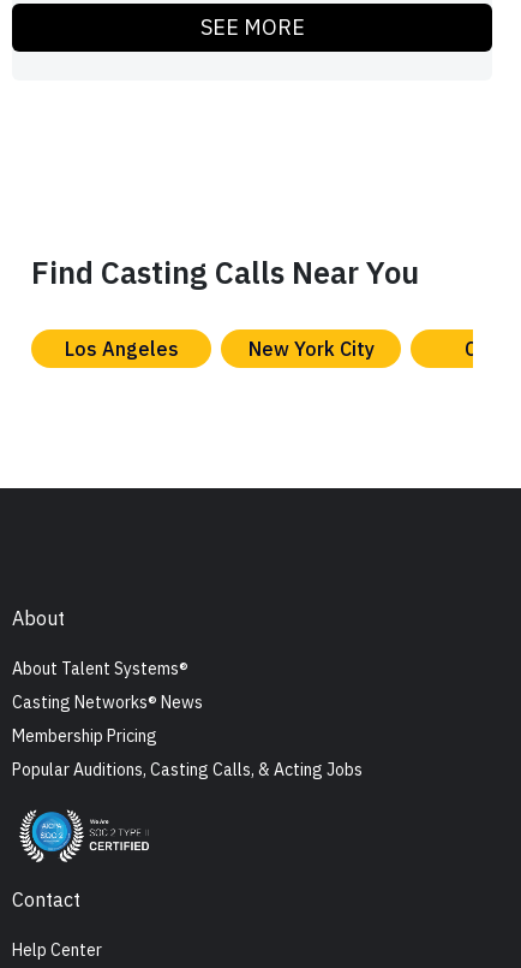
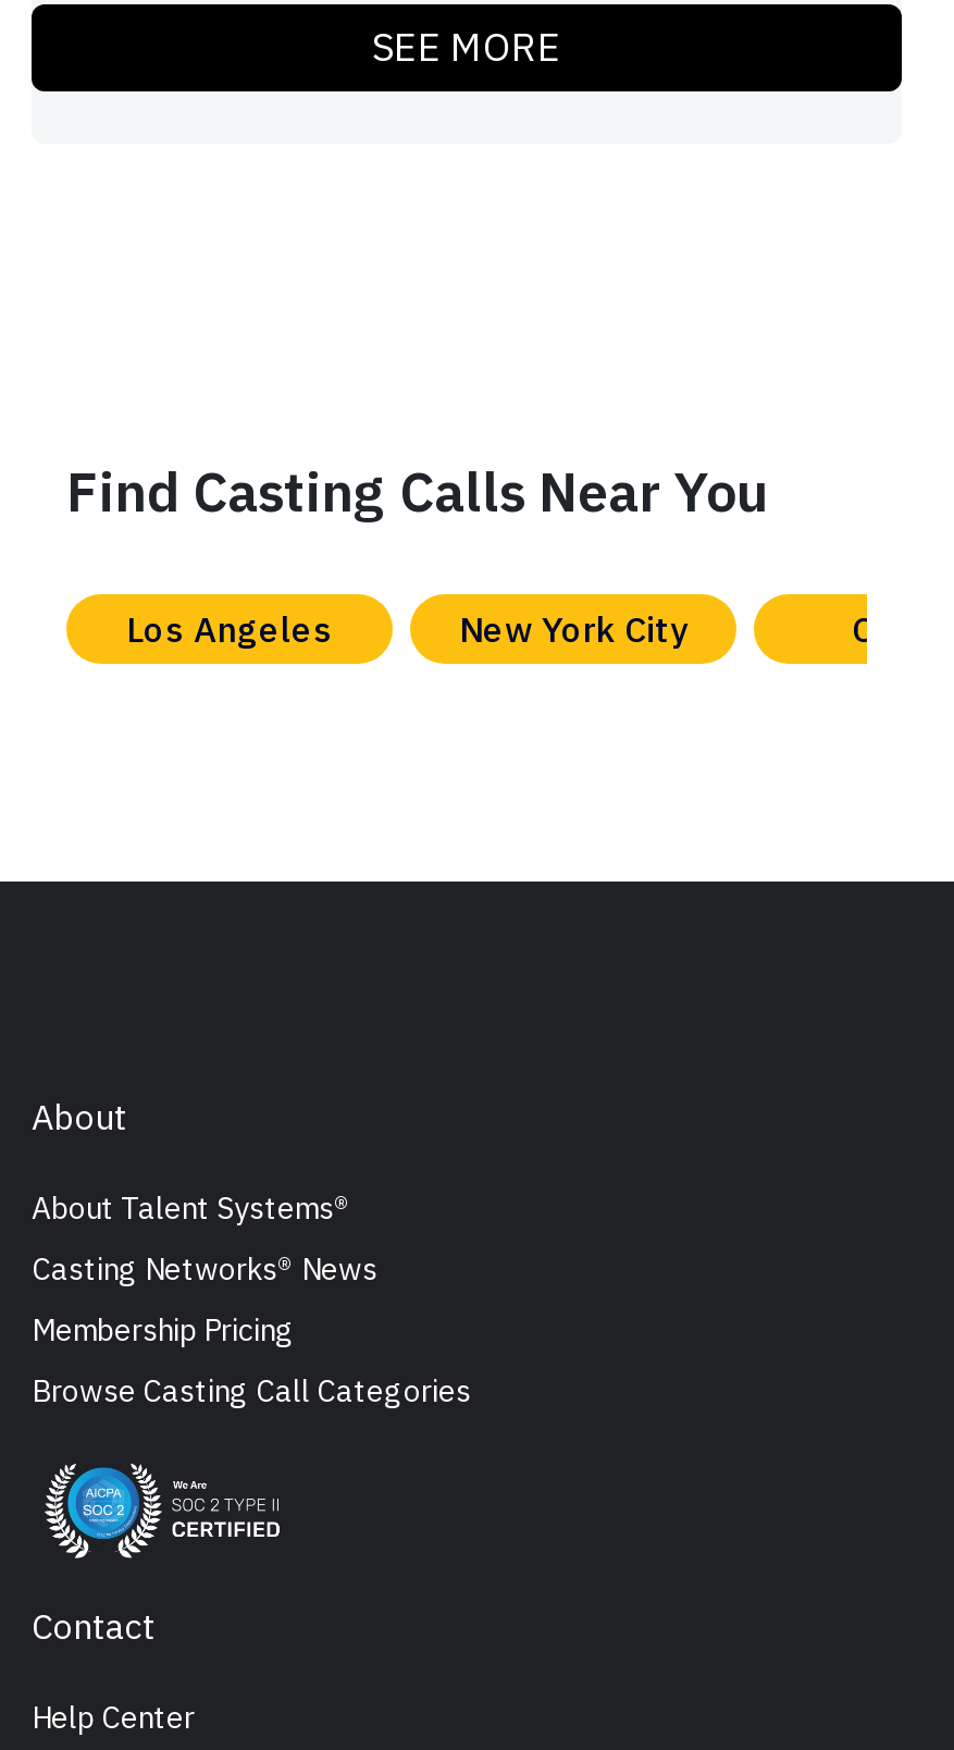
[12,759,363,781] Popular Auditions, Casting Calls, & Acting Jobs -> [32,1372,471,1411] Browse Casting Call Categories

